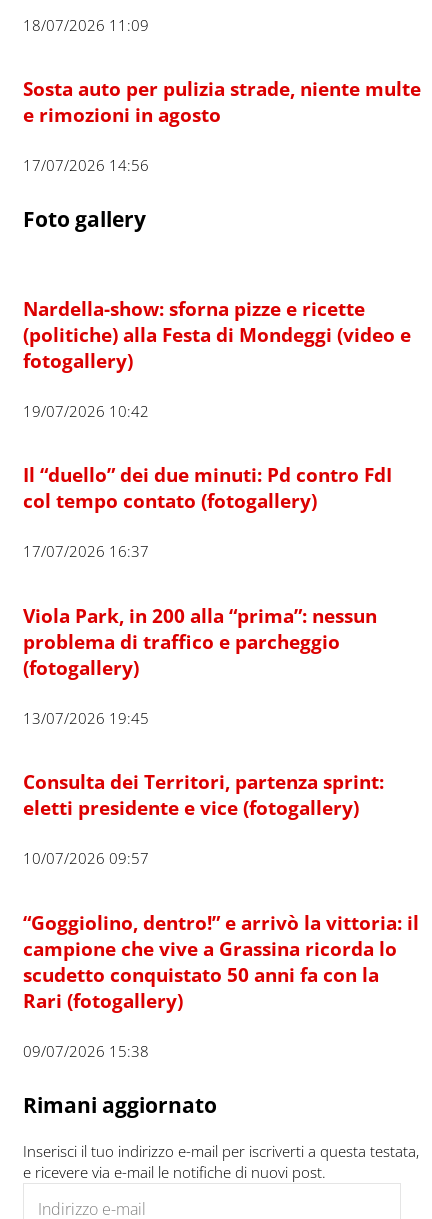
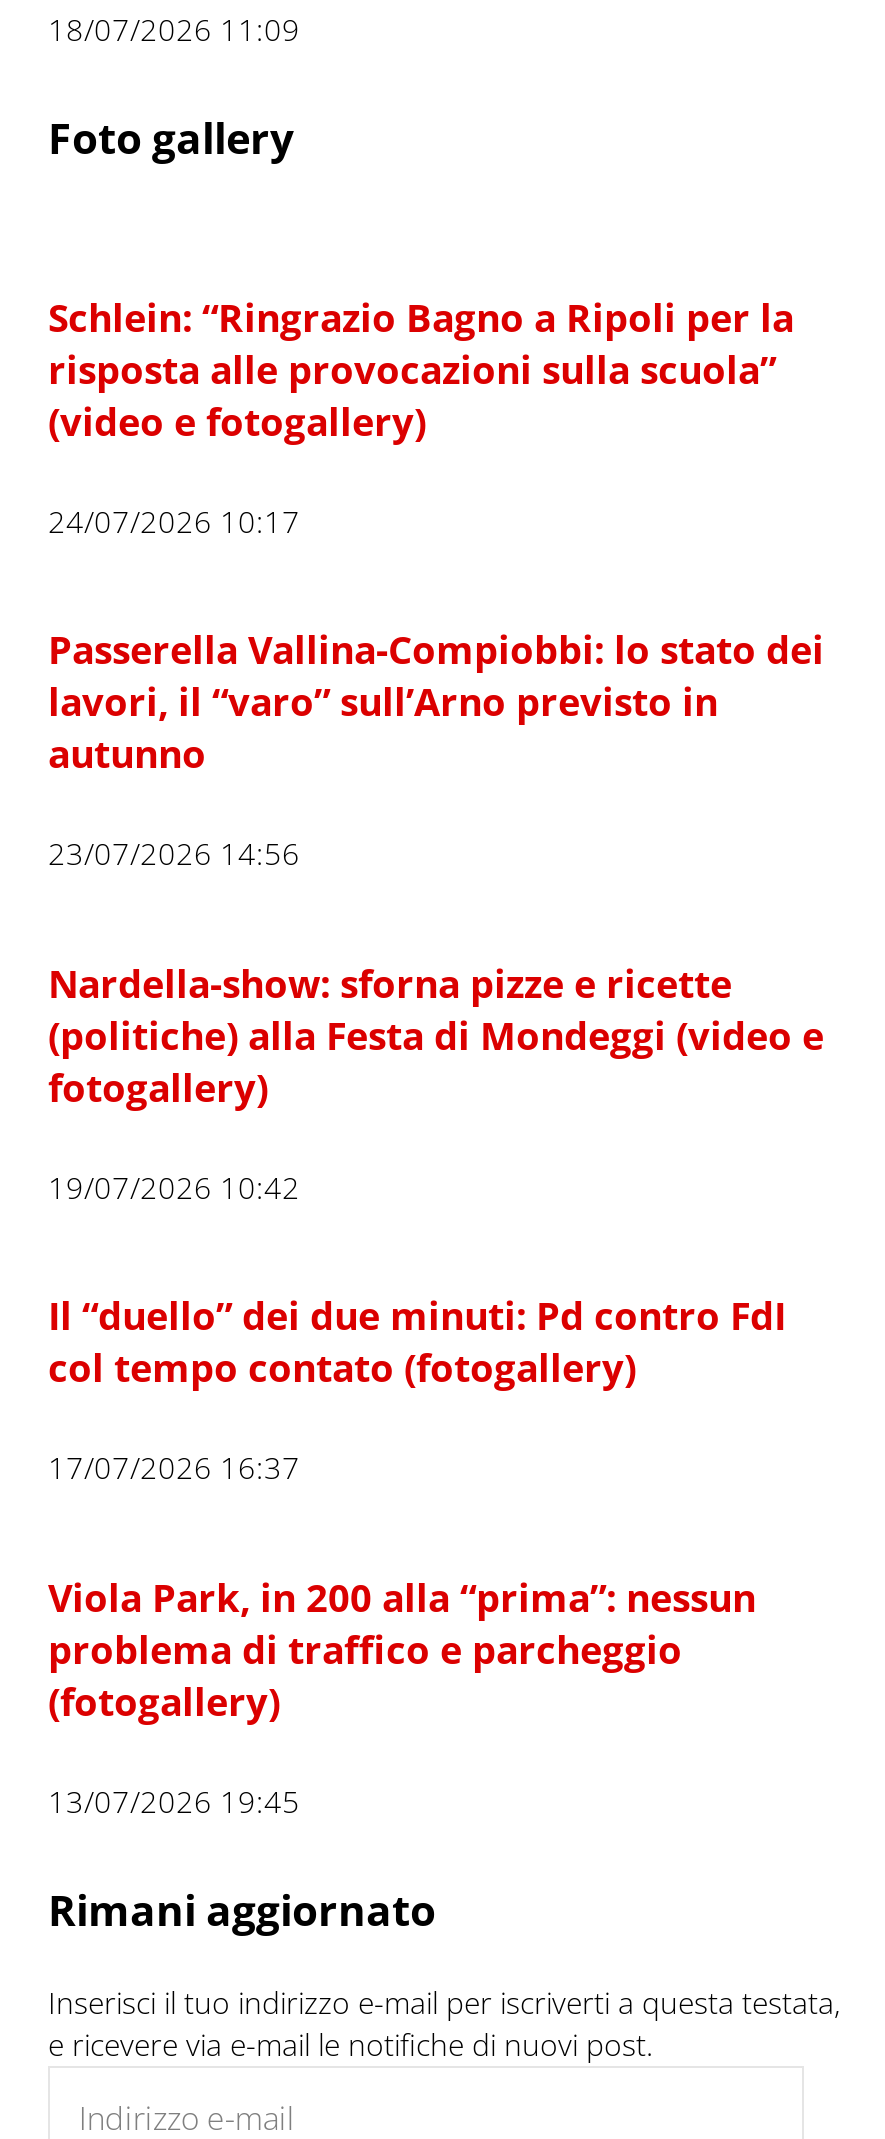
[23,76,421,175] Sosta auto per pulizia strade, niente multe | e rimozioni in agosto | 17/07/2026 14:56 -> none
none -> [48,292,824,874] Schlein: “Ringrazio Bagno a Ripoli per la | risposta alle provocazioni sulla scuola” | (video e fotogallery) | 24/07/2026 10:17 | Passerella Vallina-Compiobbi: lo stato dei | lavori, il “varo” sull’Arno previsto in | autunno | 23/07/2026 14:56
moved [23,296,411,727] -> [48,958,824,1821]: Nardella-show: sforna pizze e ricette | (politiche) alla Festa di Mondeggi (video e | fotogallery) | ... | (fotogallery) | 13/07/2026 19:45
[23,769,419,1060] Consulta dei Territori, partenza sprint: | eletti presidente e vice (fotogallery) | 10/07/2026 09:57 | “Goggiolino, dentro!” e arrivò la vittoria: il | campione che vive a Grassina ricorda lo | scudetto conquistato 50 anni fa con la | Rari (fotogallery) | 09/07/2026 15:38 -> none

